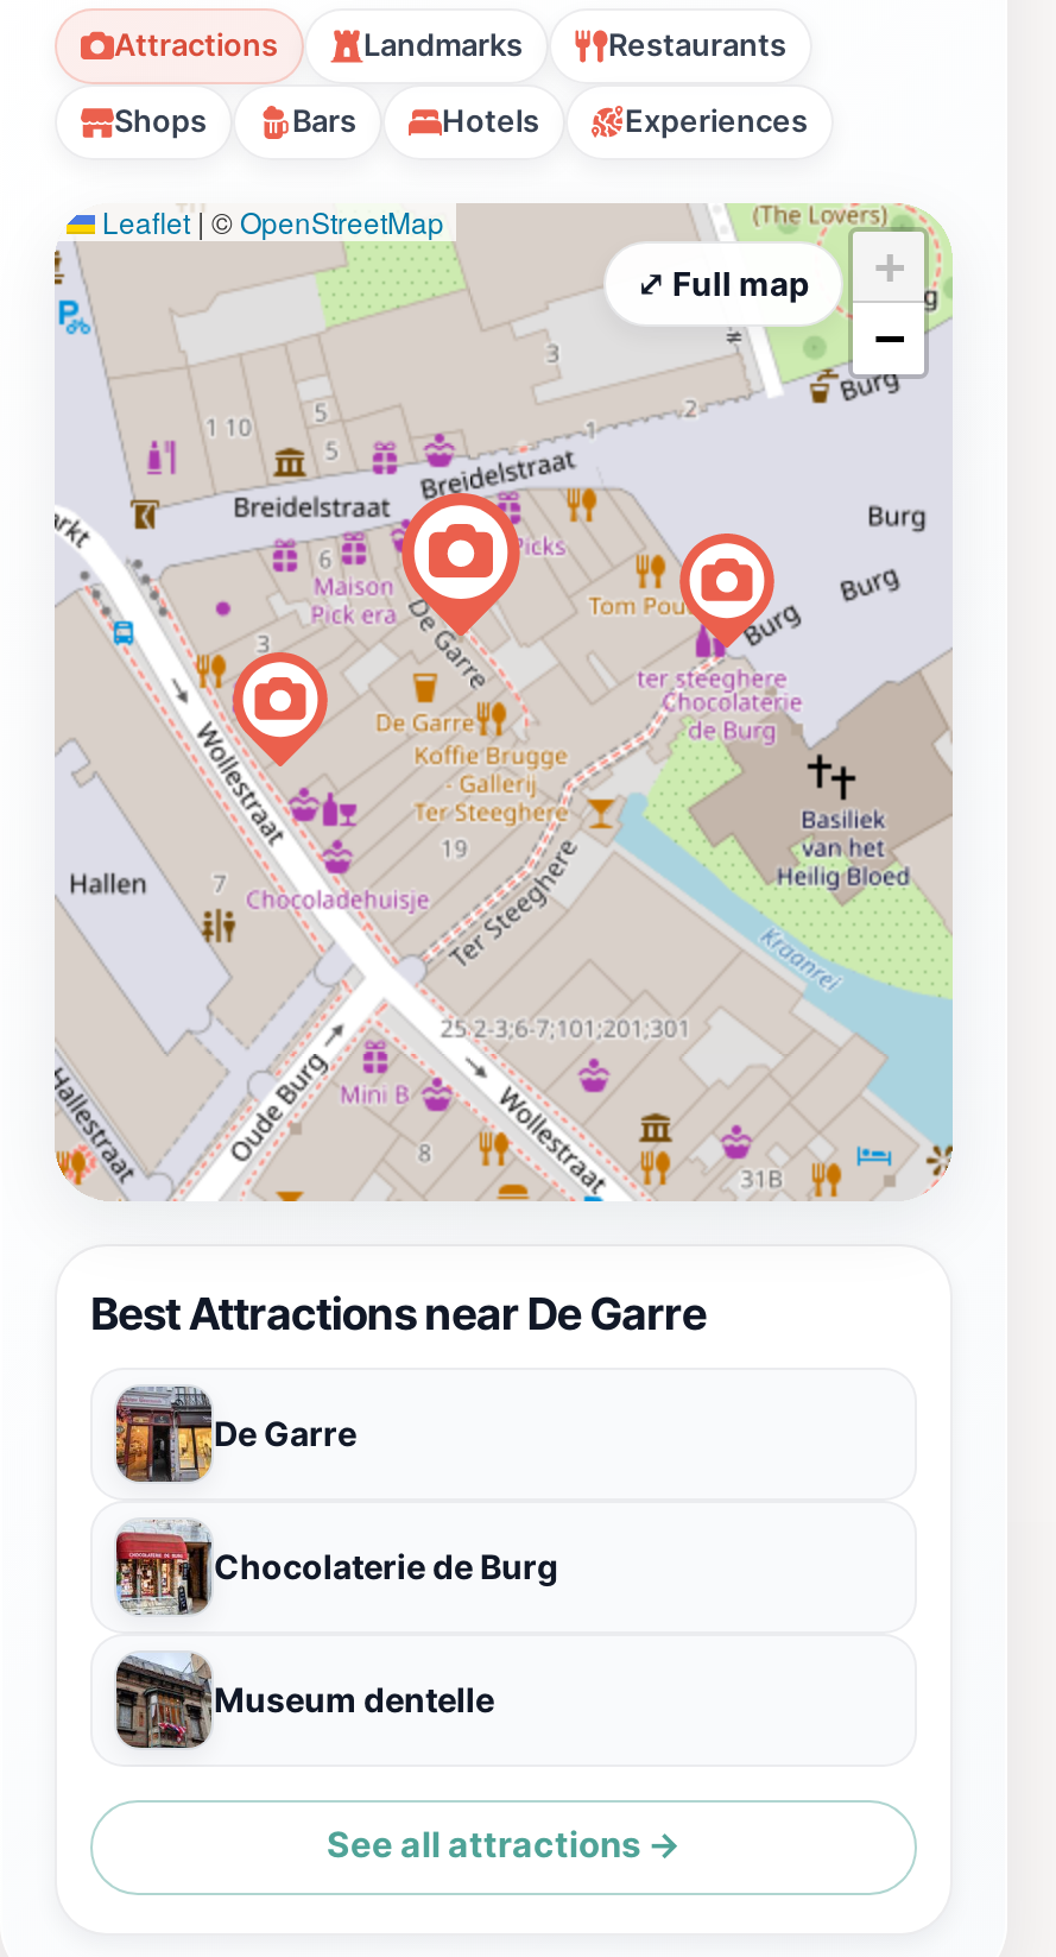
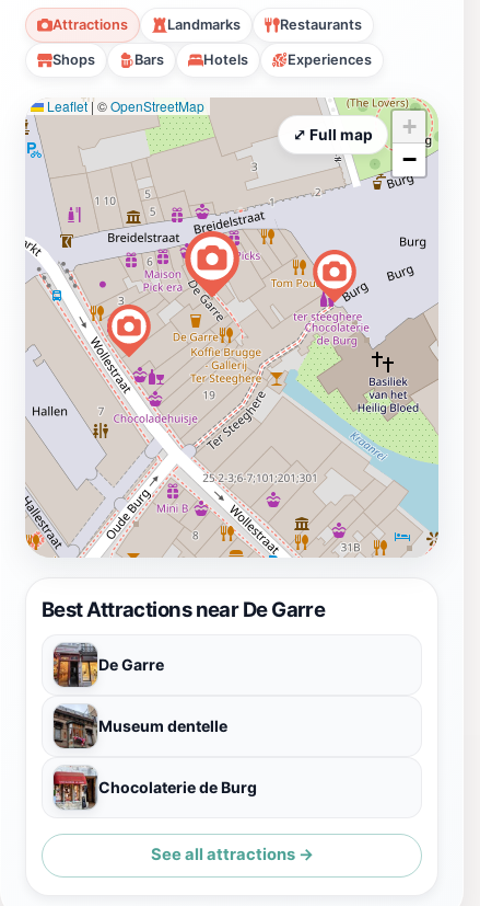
moved [114,1522,558,1615] -> [52,766,257,810]: [image] | Chocolaterie de Burg
moved [109,1648,494,1755] -> [50,702,227,752]: [image] | Museum dentelle

